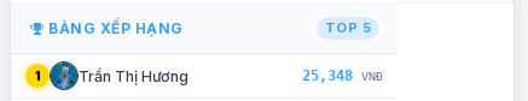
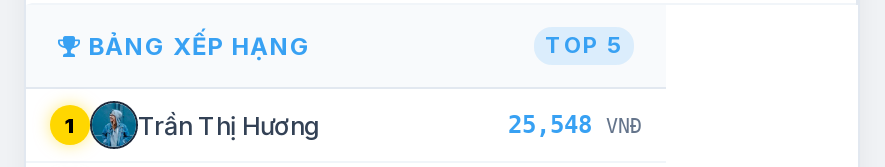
[302,67,383,84] 25,348 VNĐ -> [508,110,642,138] 25,548 VNĐ

